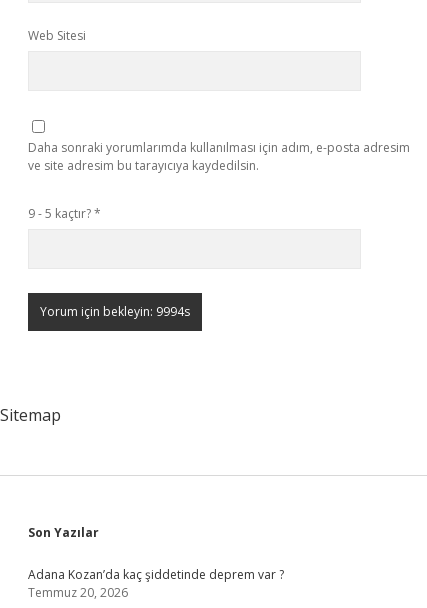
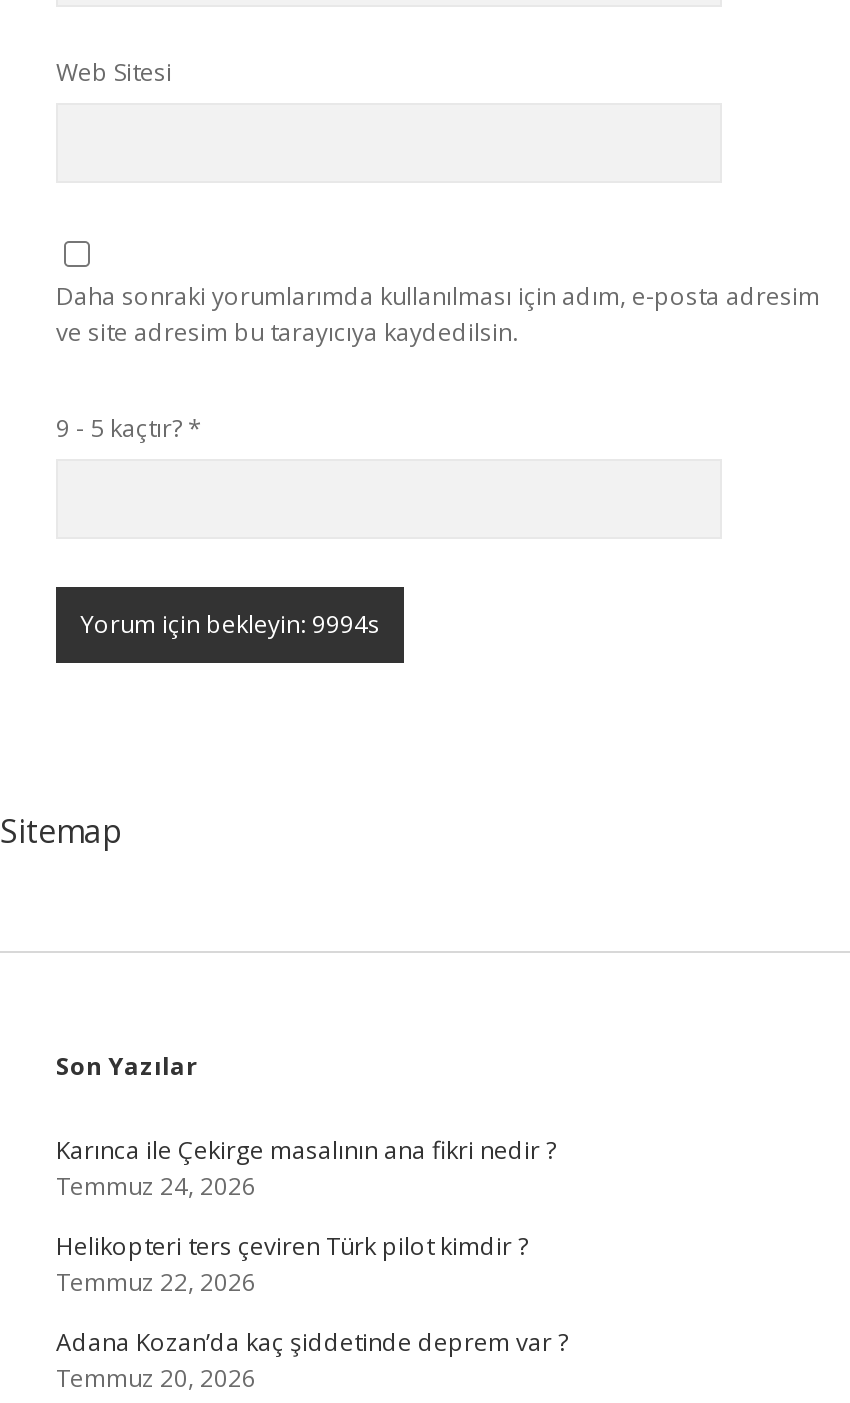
none -> [56,1133,556,1299] Karınca ile Çekirge masalının ana fikri nedir ? | Temmuz 24, 2026 | Helikopteri ters çeviren Türk pilot kimdir ? | Temmuz 22, 2026

